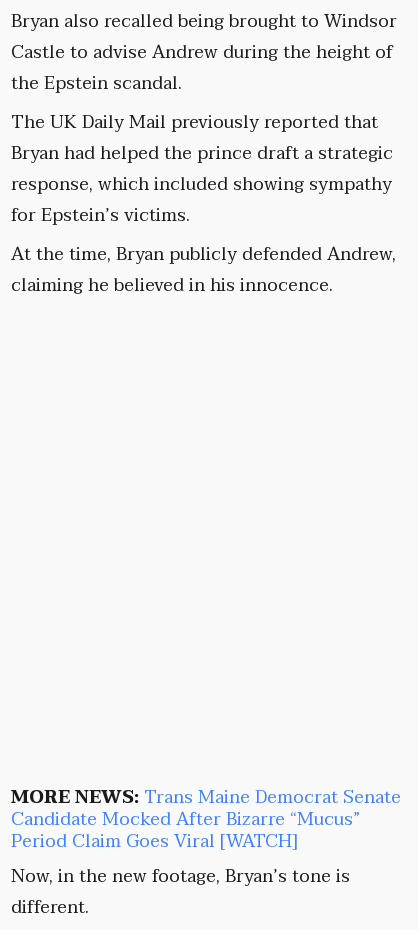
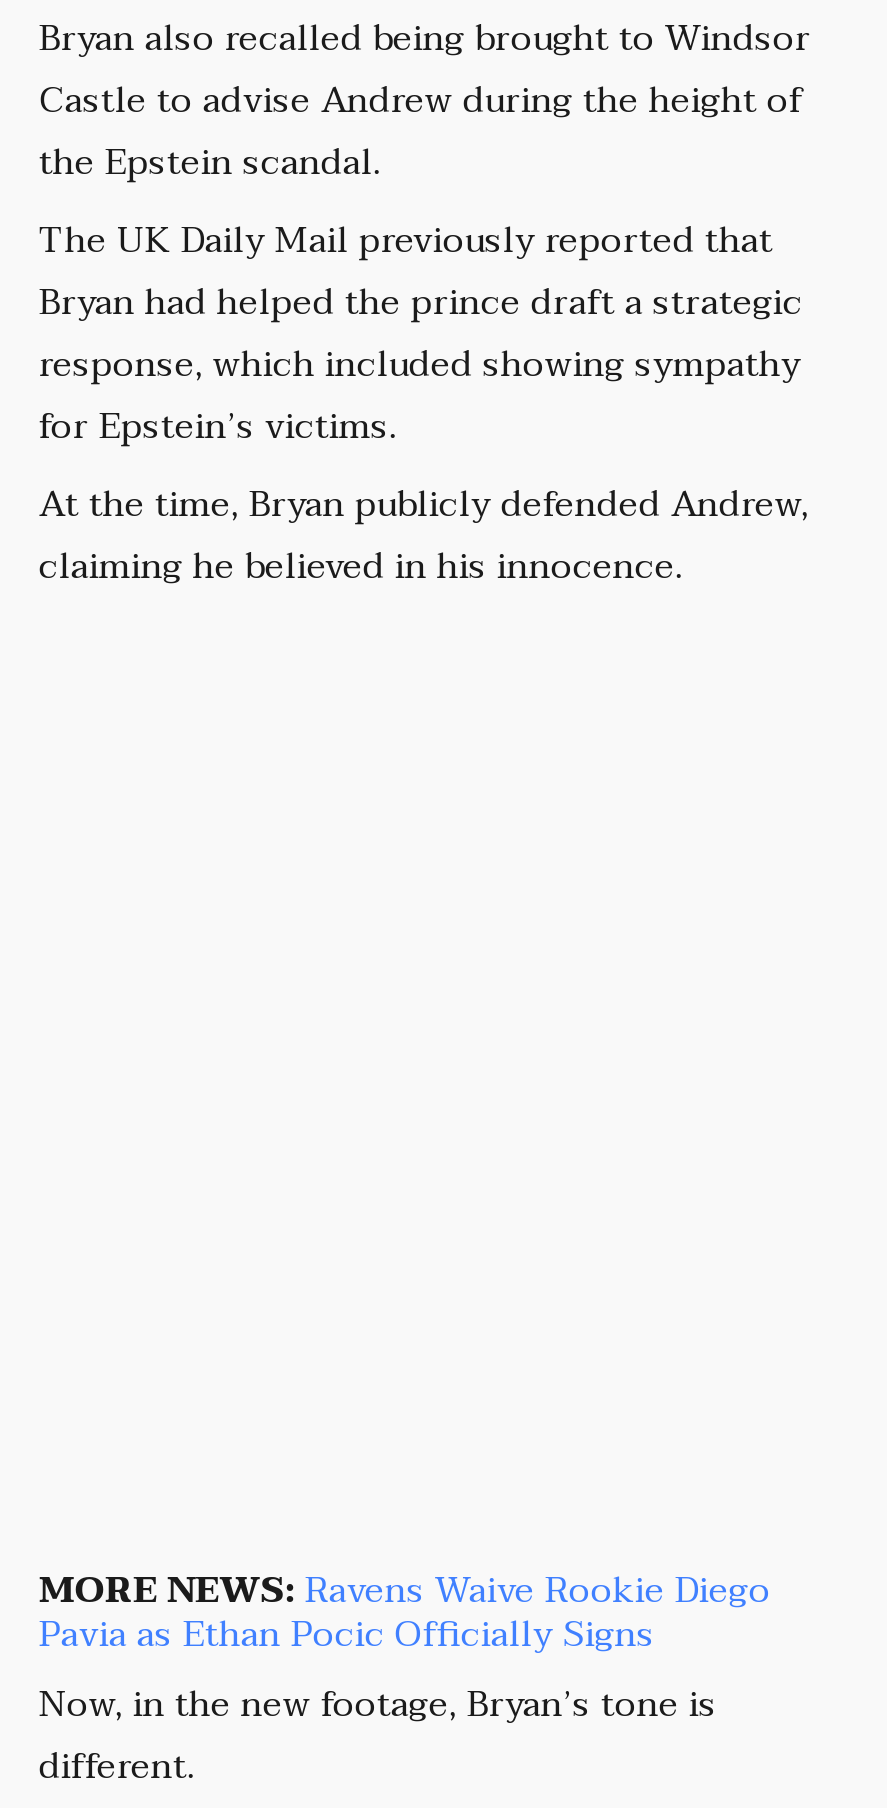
[11,782,401,857] MORE NEWS: Trans Maine Democrat Senate | Candidate Mocked After Bizarre “Mucus” | Period Claim Goes Viral [WATCH] -> [39,1561,771,1667] MORE NEWS: Ravens Waive Rookie Diego | Pavia as Ethan Pocic Officially Signs

